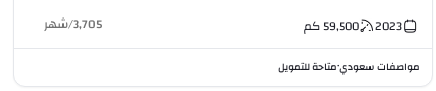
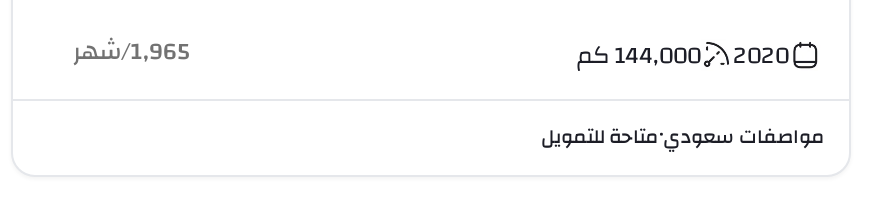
[74,12,403,36] 2023 | 59,500 كم | 3,705 -> [133,28,791,76] 2020 | 144,000 كم | 1,965

